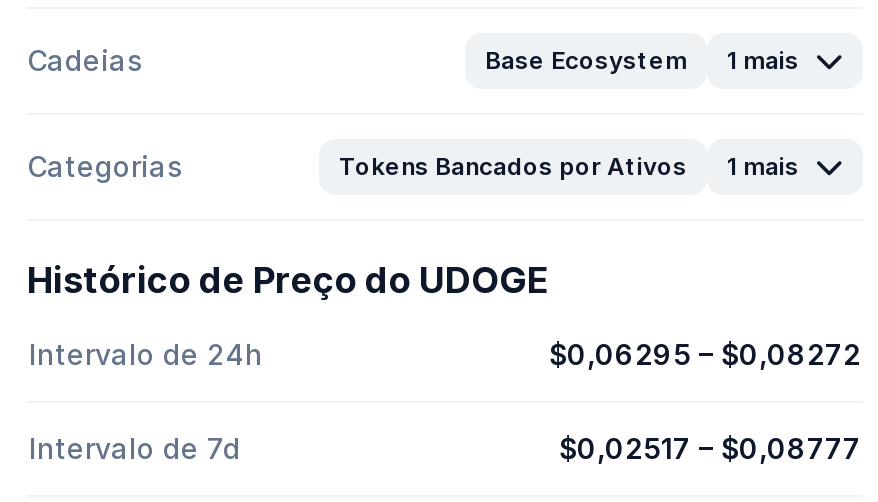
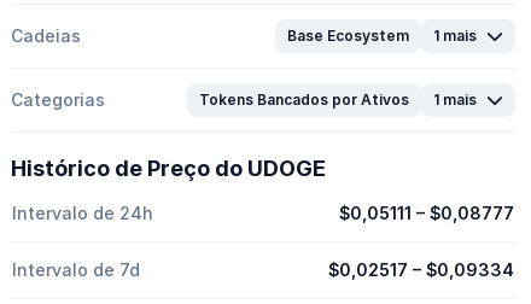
[549,337,861,371] $0,06295 – $0,08272 -> [339,203,514,223] $0,05111 – $0,08777
[559,431,861,465] $0,02517 – $0,08777 -> [328,259,514,280] $0,02517 – $0,09334

